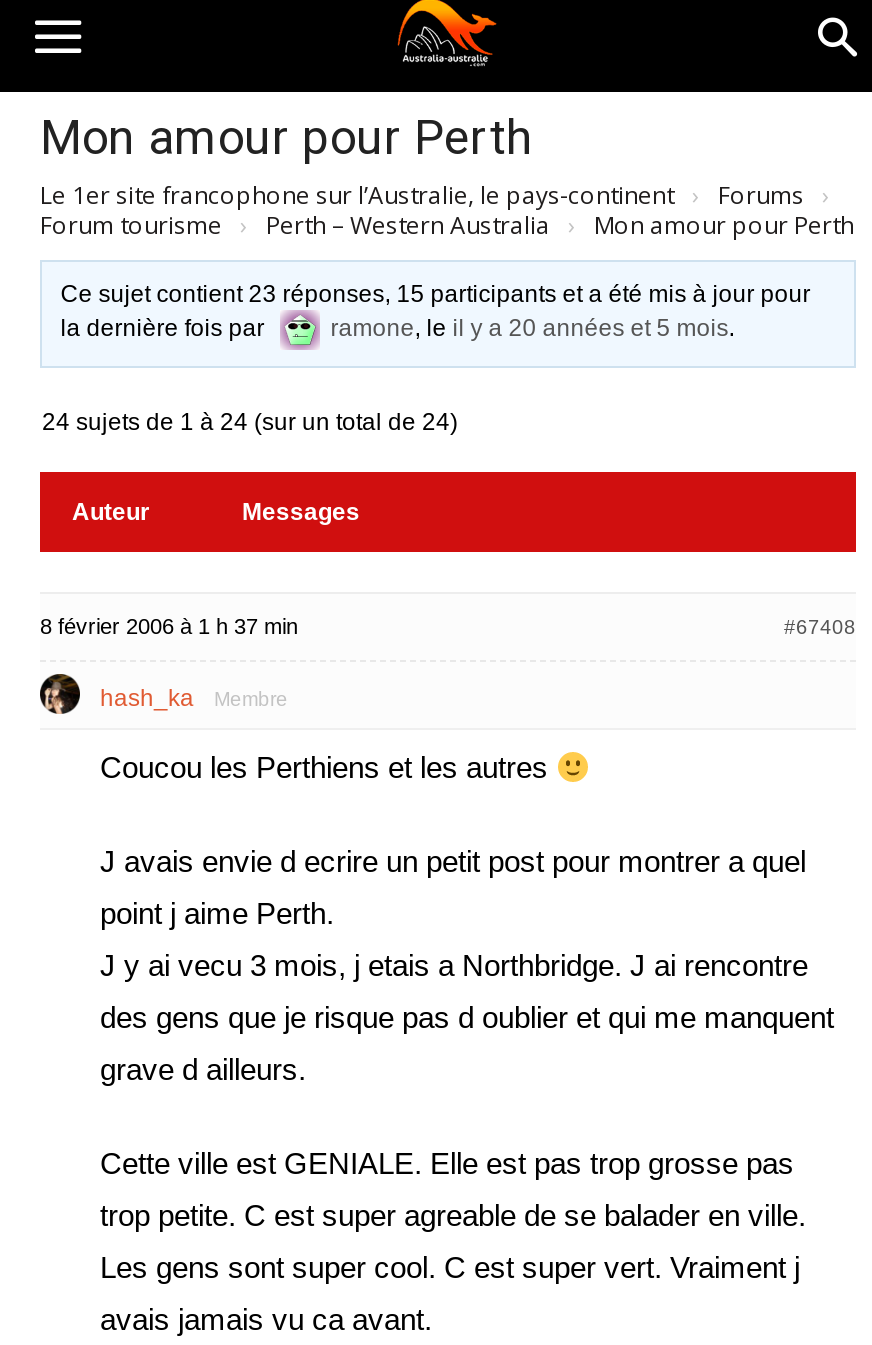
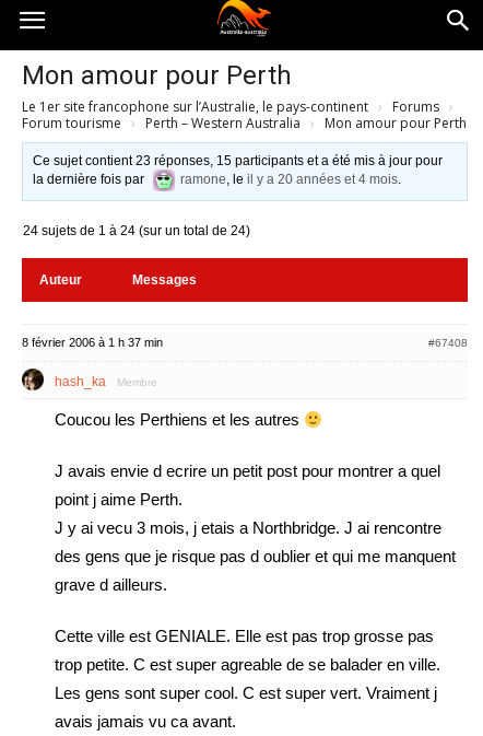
[330,314,734,342] ramone, le il y a 20 années et 5 mois. -> [181,172,401,187] ramone, le il y a 20 années et 4 mois.

